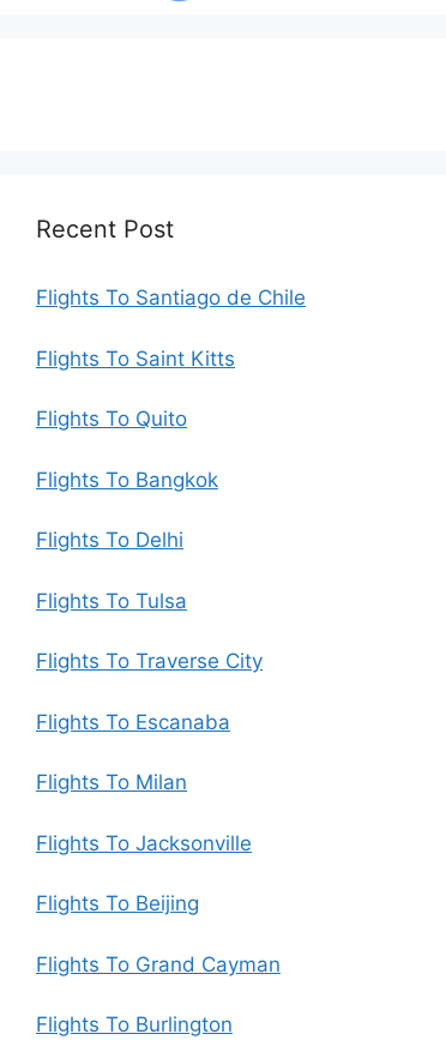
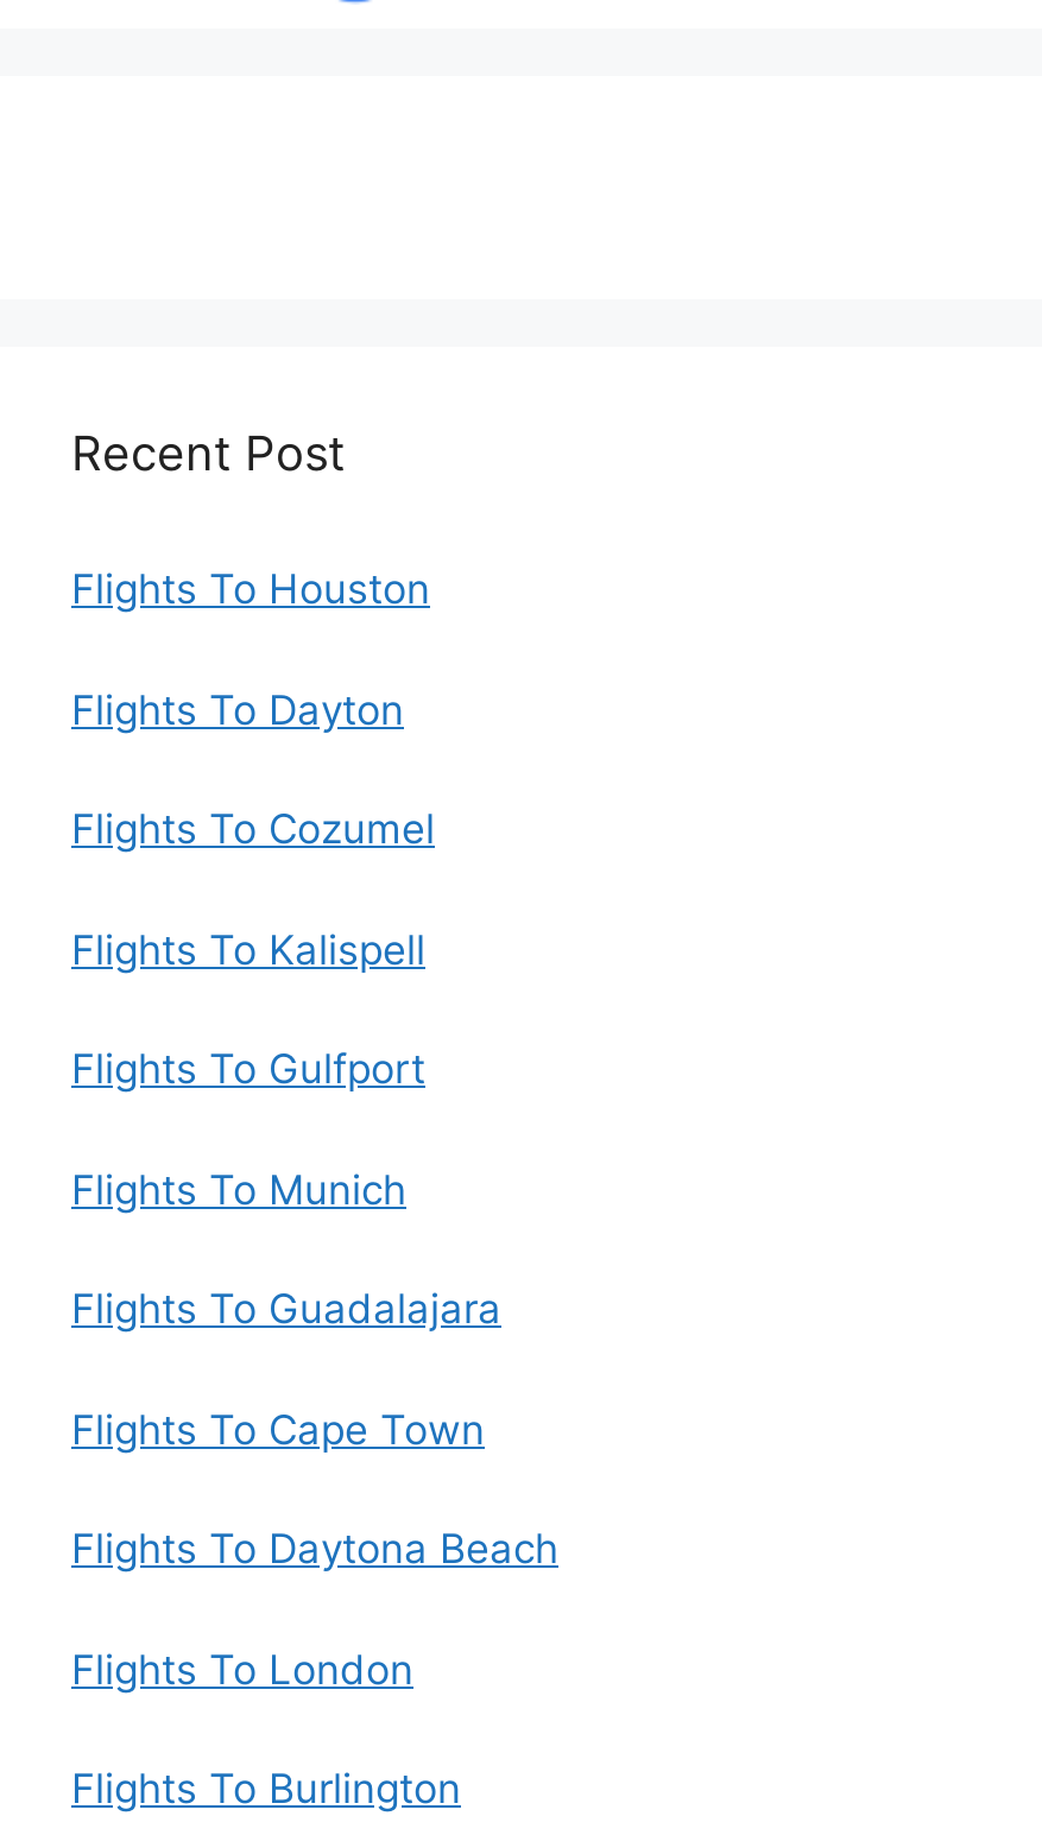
[36,285,306,976] Flights To Santiago de Chile | Flights To Saint Kitts | Flights To Quito | Flights To Bangkok | Flights To Delhi | Flights To Tulsa | Flights To Traverse City | Flights To Escanaba | Flights To Milan | Flights To Jacksonville | Flights To Beijing | Flights To Grand Cayman -> [71,565,558,1692] Flights To Houston | Flights To Dayton | Flights To Cozumel | Flights To Kalispell | Flights To Gulfport | Flights To Munich | Flights To Guadalajara | Flights To Cape Town | Flights To Daytona Beach | Flights To London

